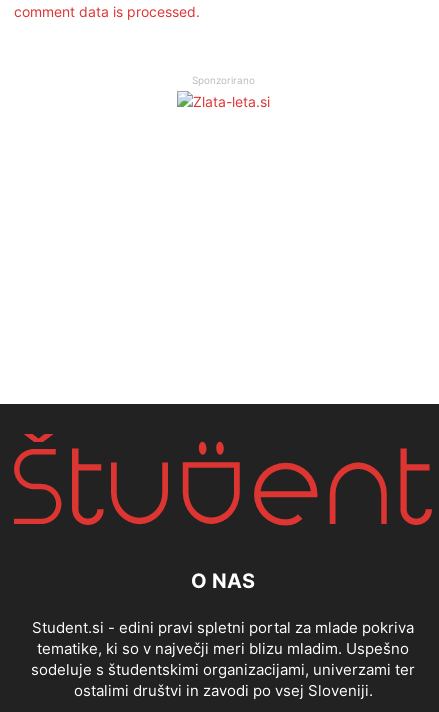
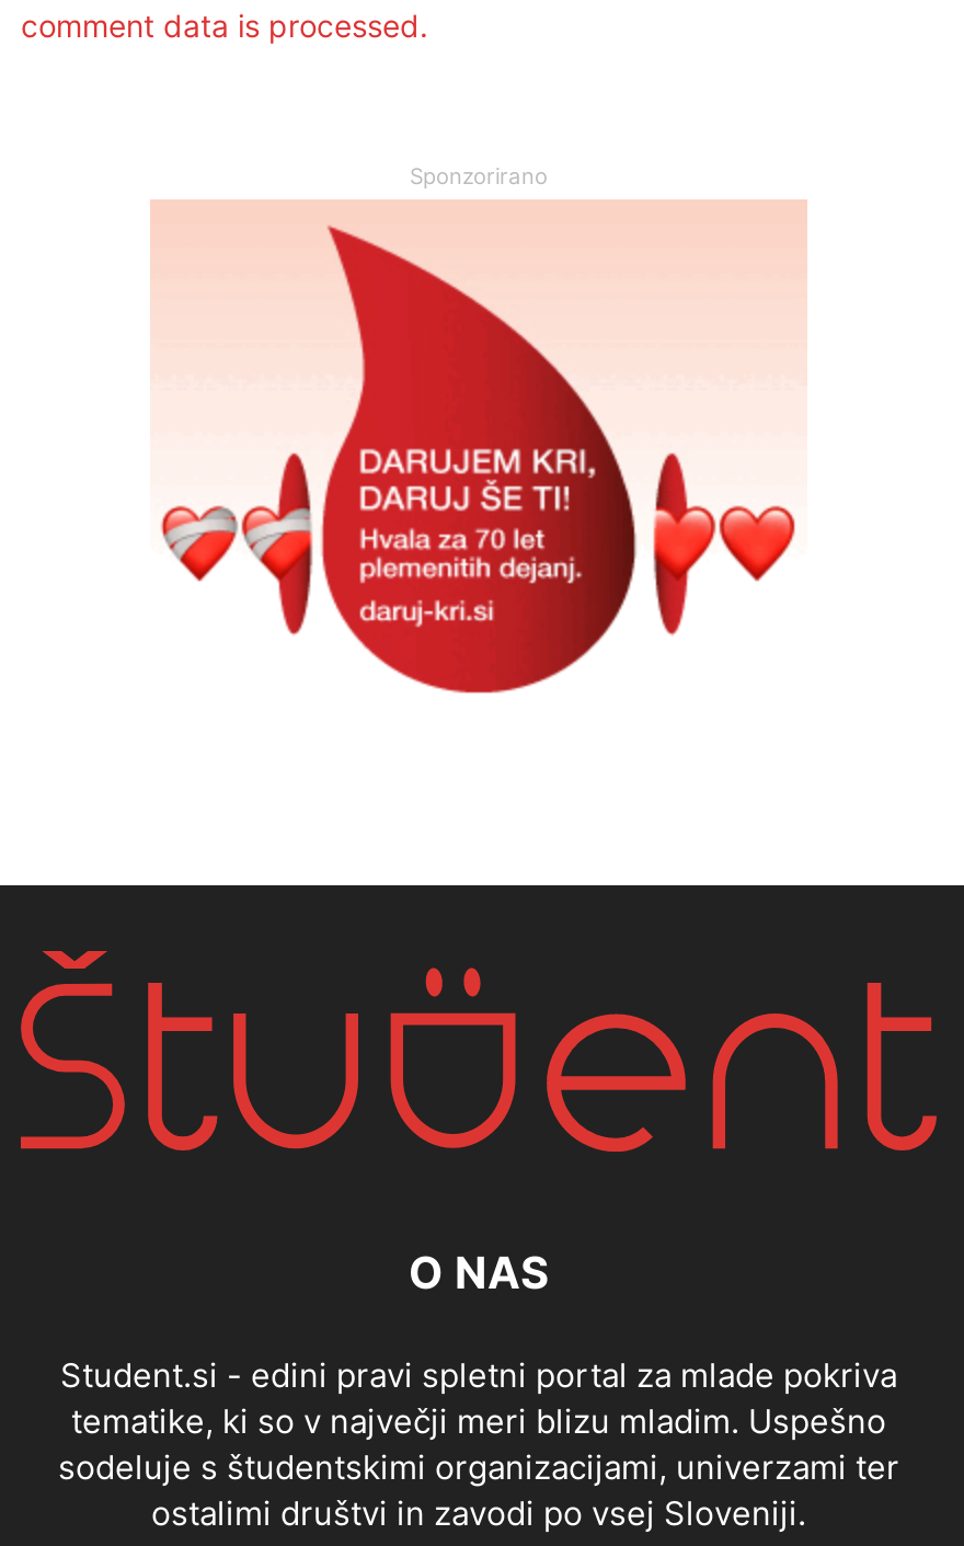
none -> [150,199,807,695] [image]

